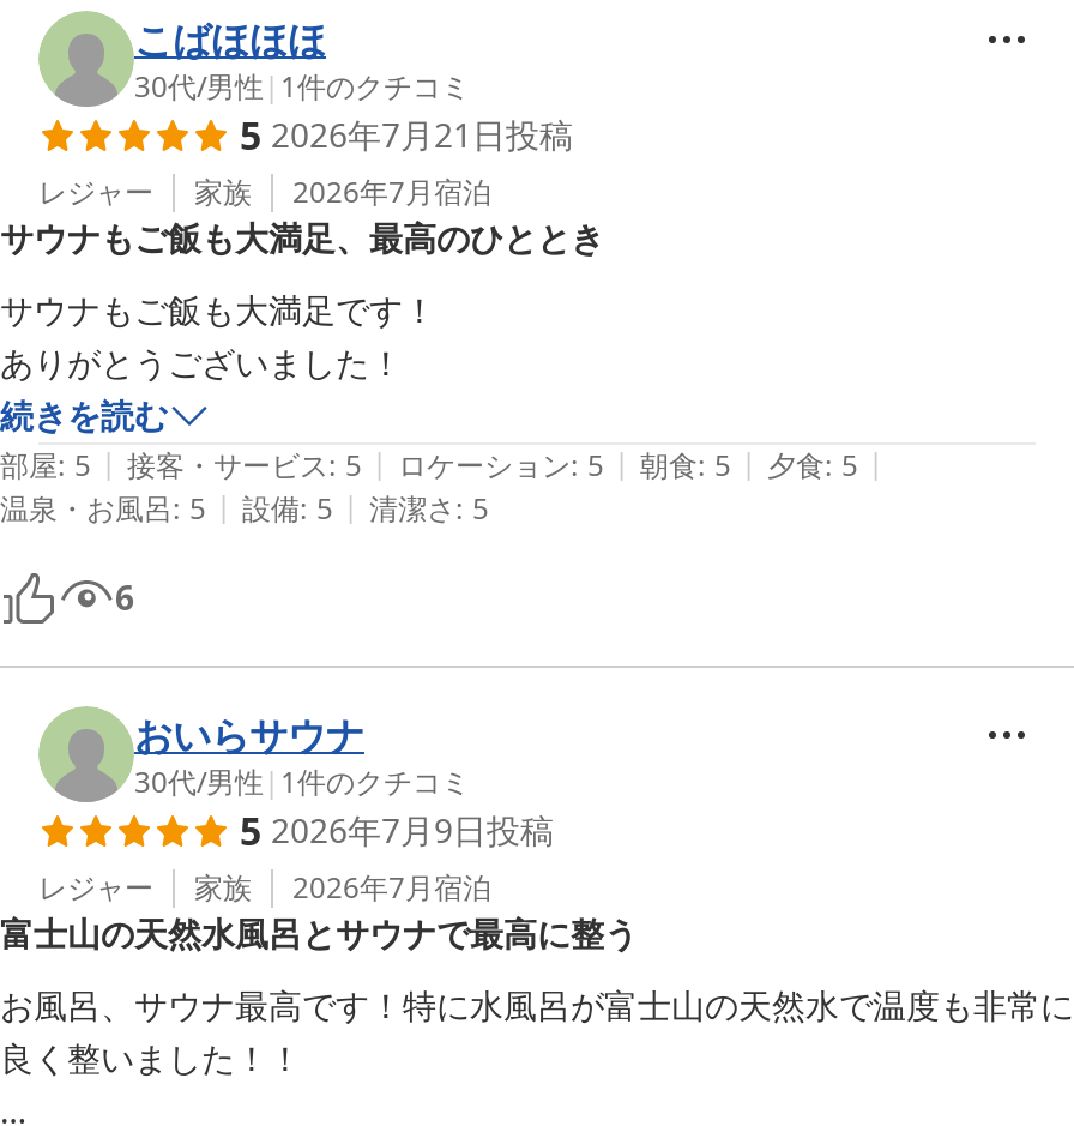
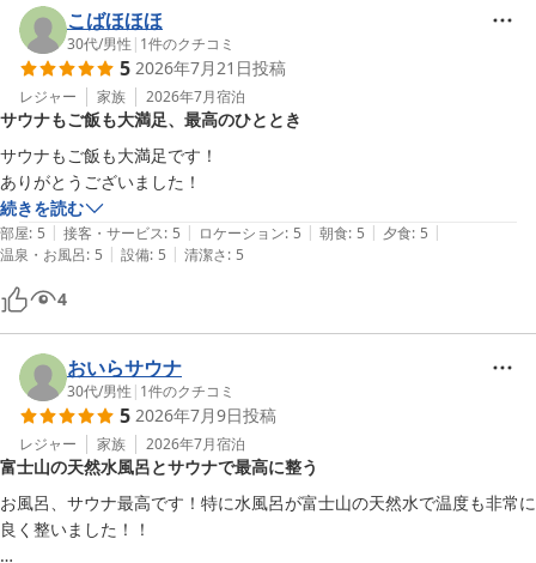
[115,574,134,620] 6 -> [57,287,67,310] 4

